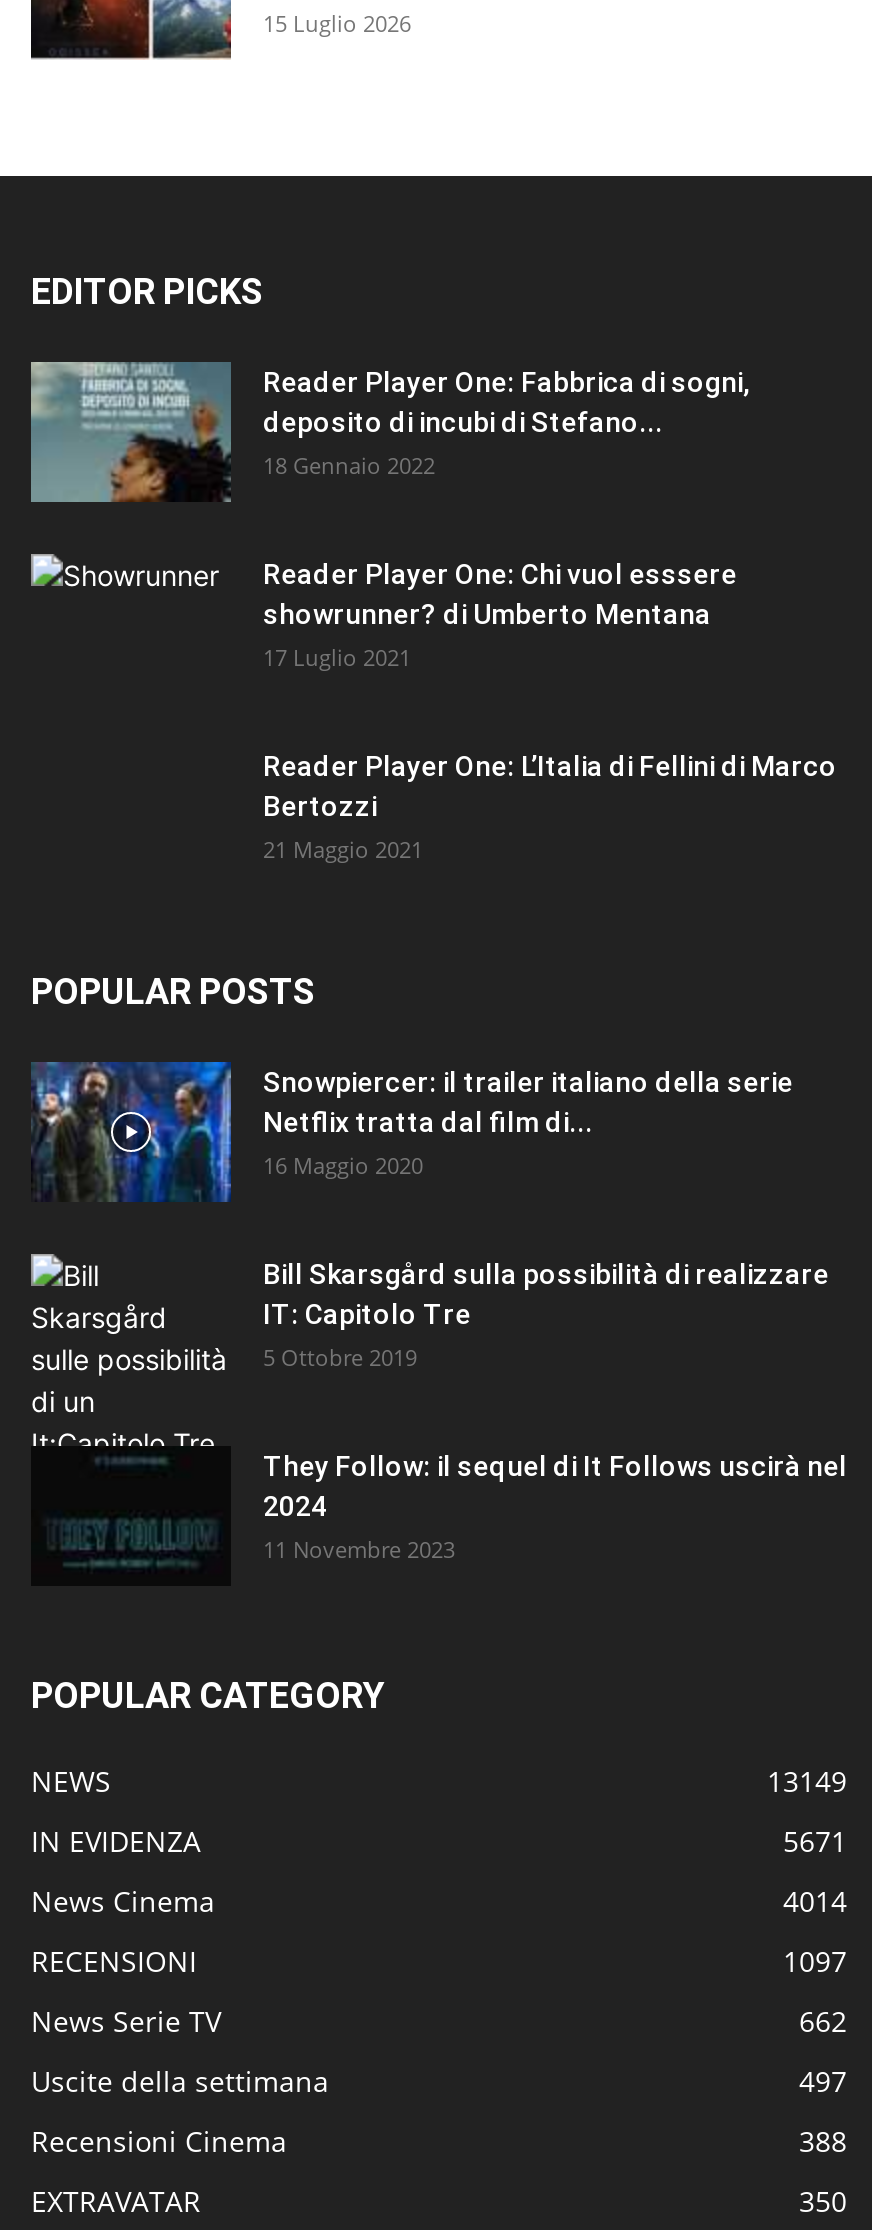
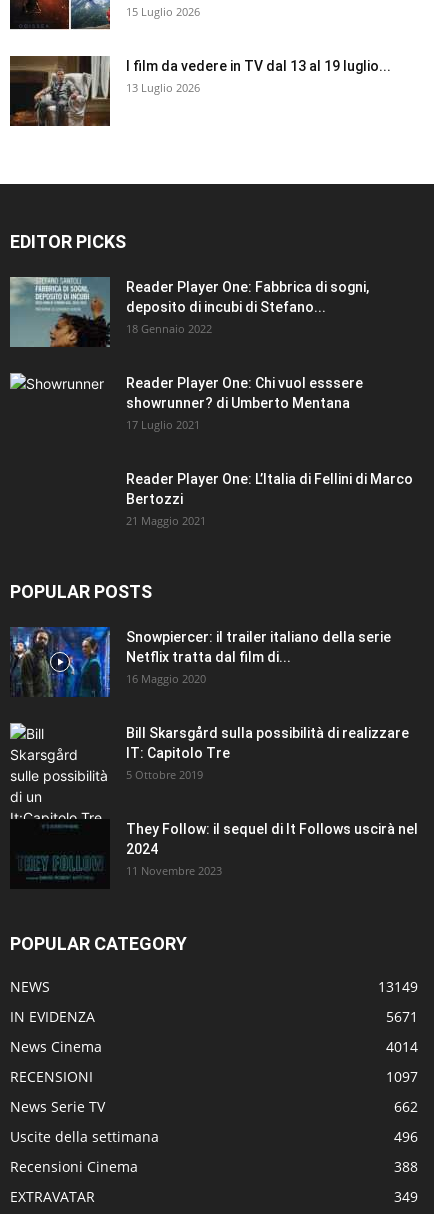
none -> [9,55,391,127] [image] | I film da vedere in TV dal 13 al 19 luglio... | 13 Luglio 2026
[799,2062,847,2100] 497 -> [394,1127,418,1146] 496
[799,2182,847,2220] 350 -> [394,1187,418,1206] 349

